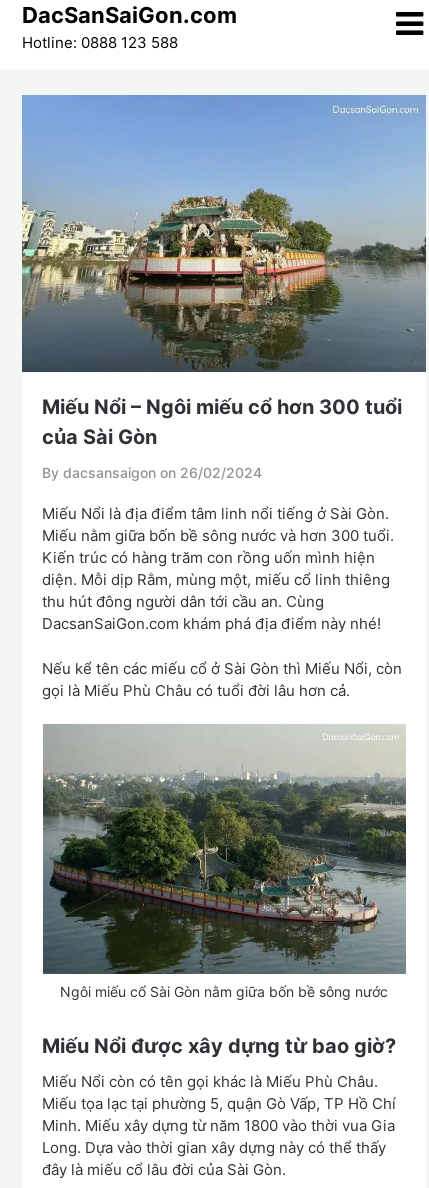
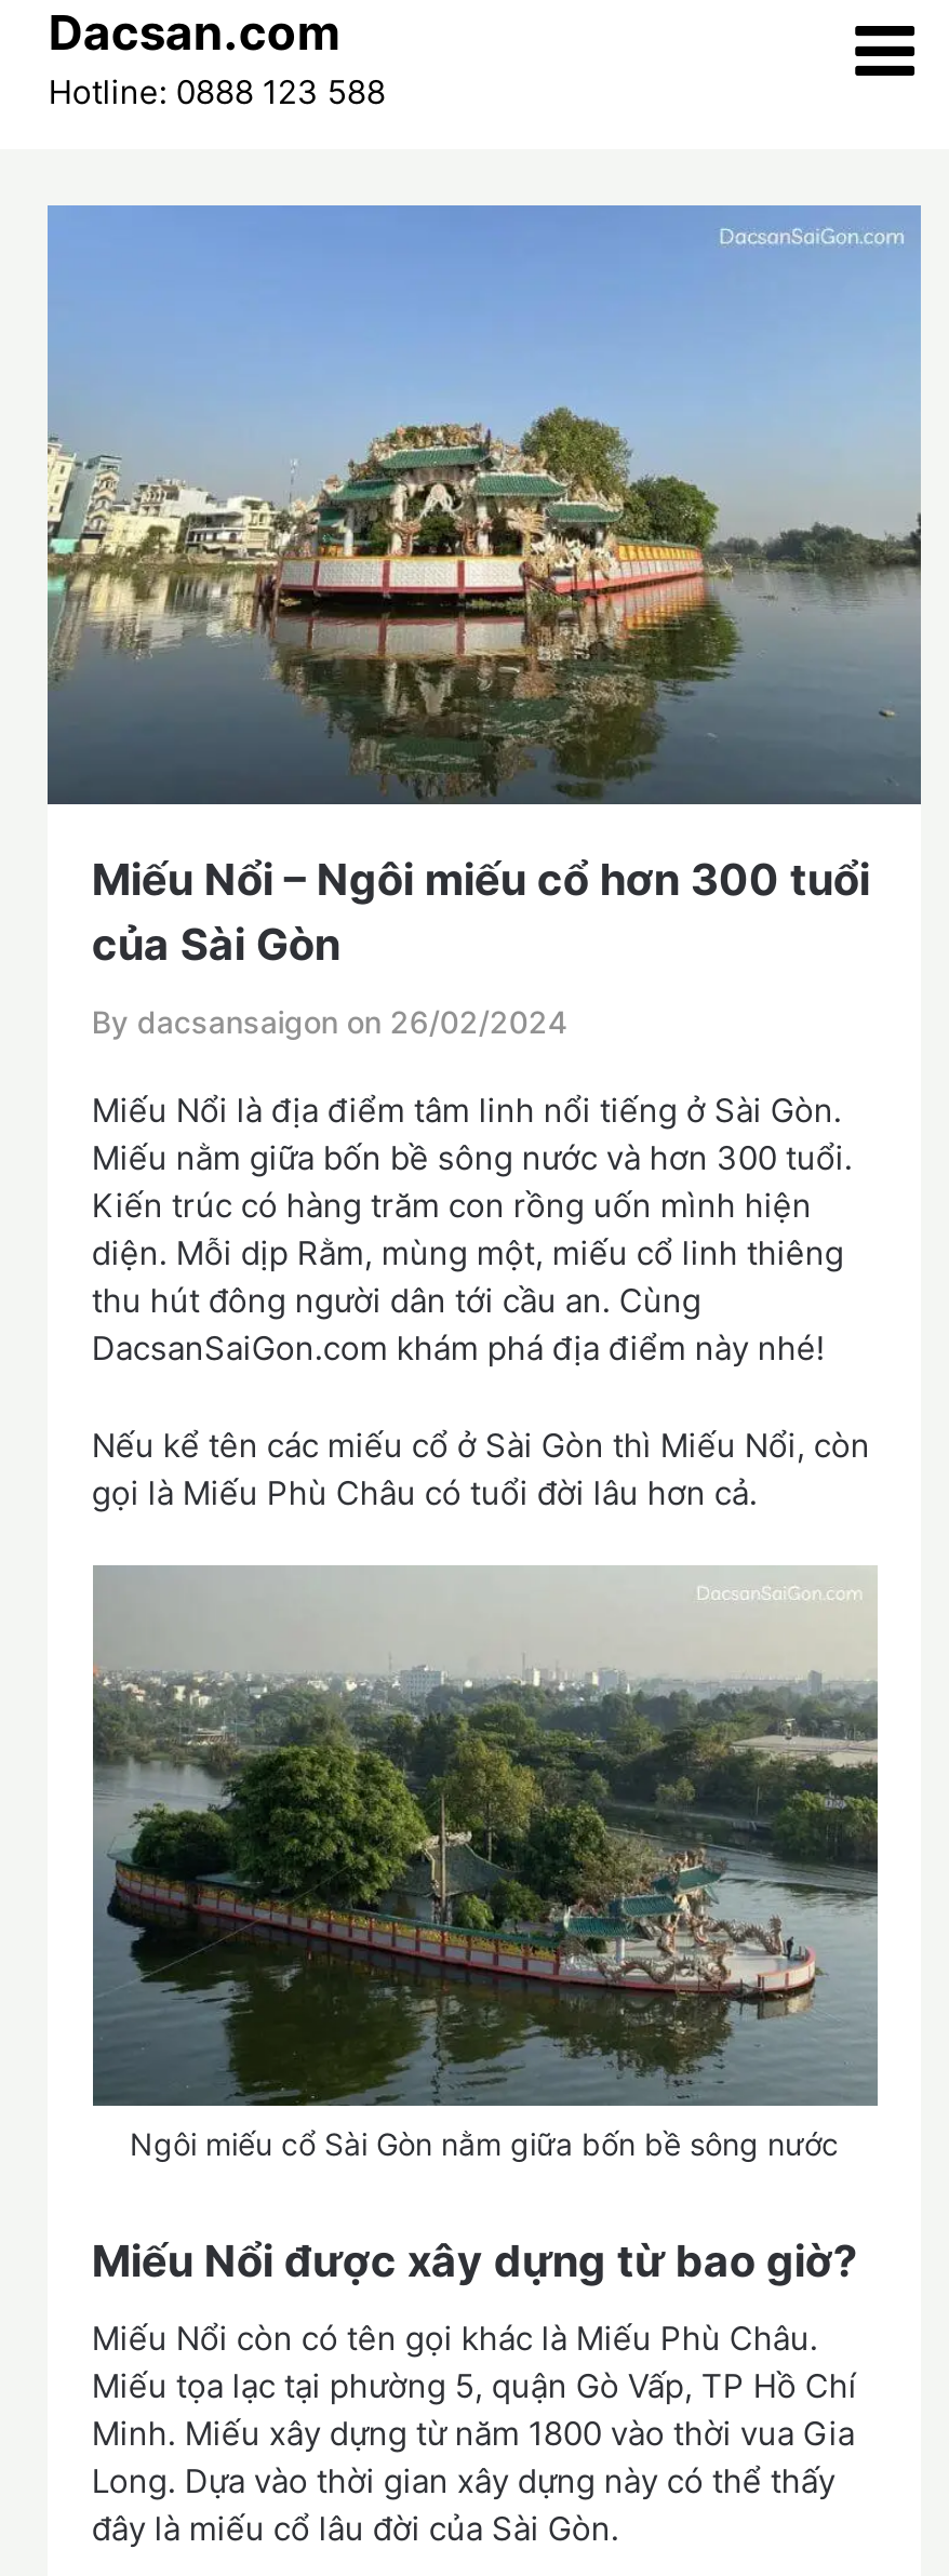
[22,2,237,28] DacSanSaiGon.com -> [48,4,340,61] Dacsan.com

